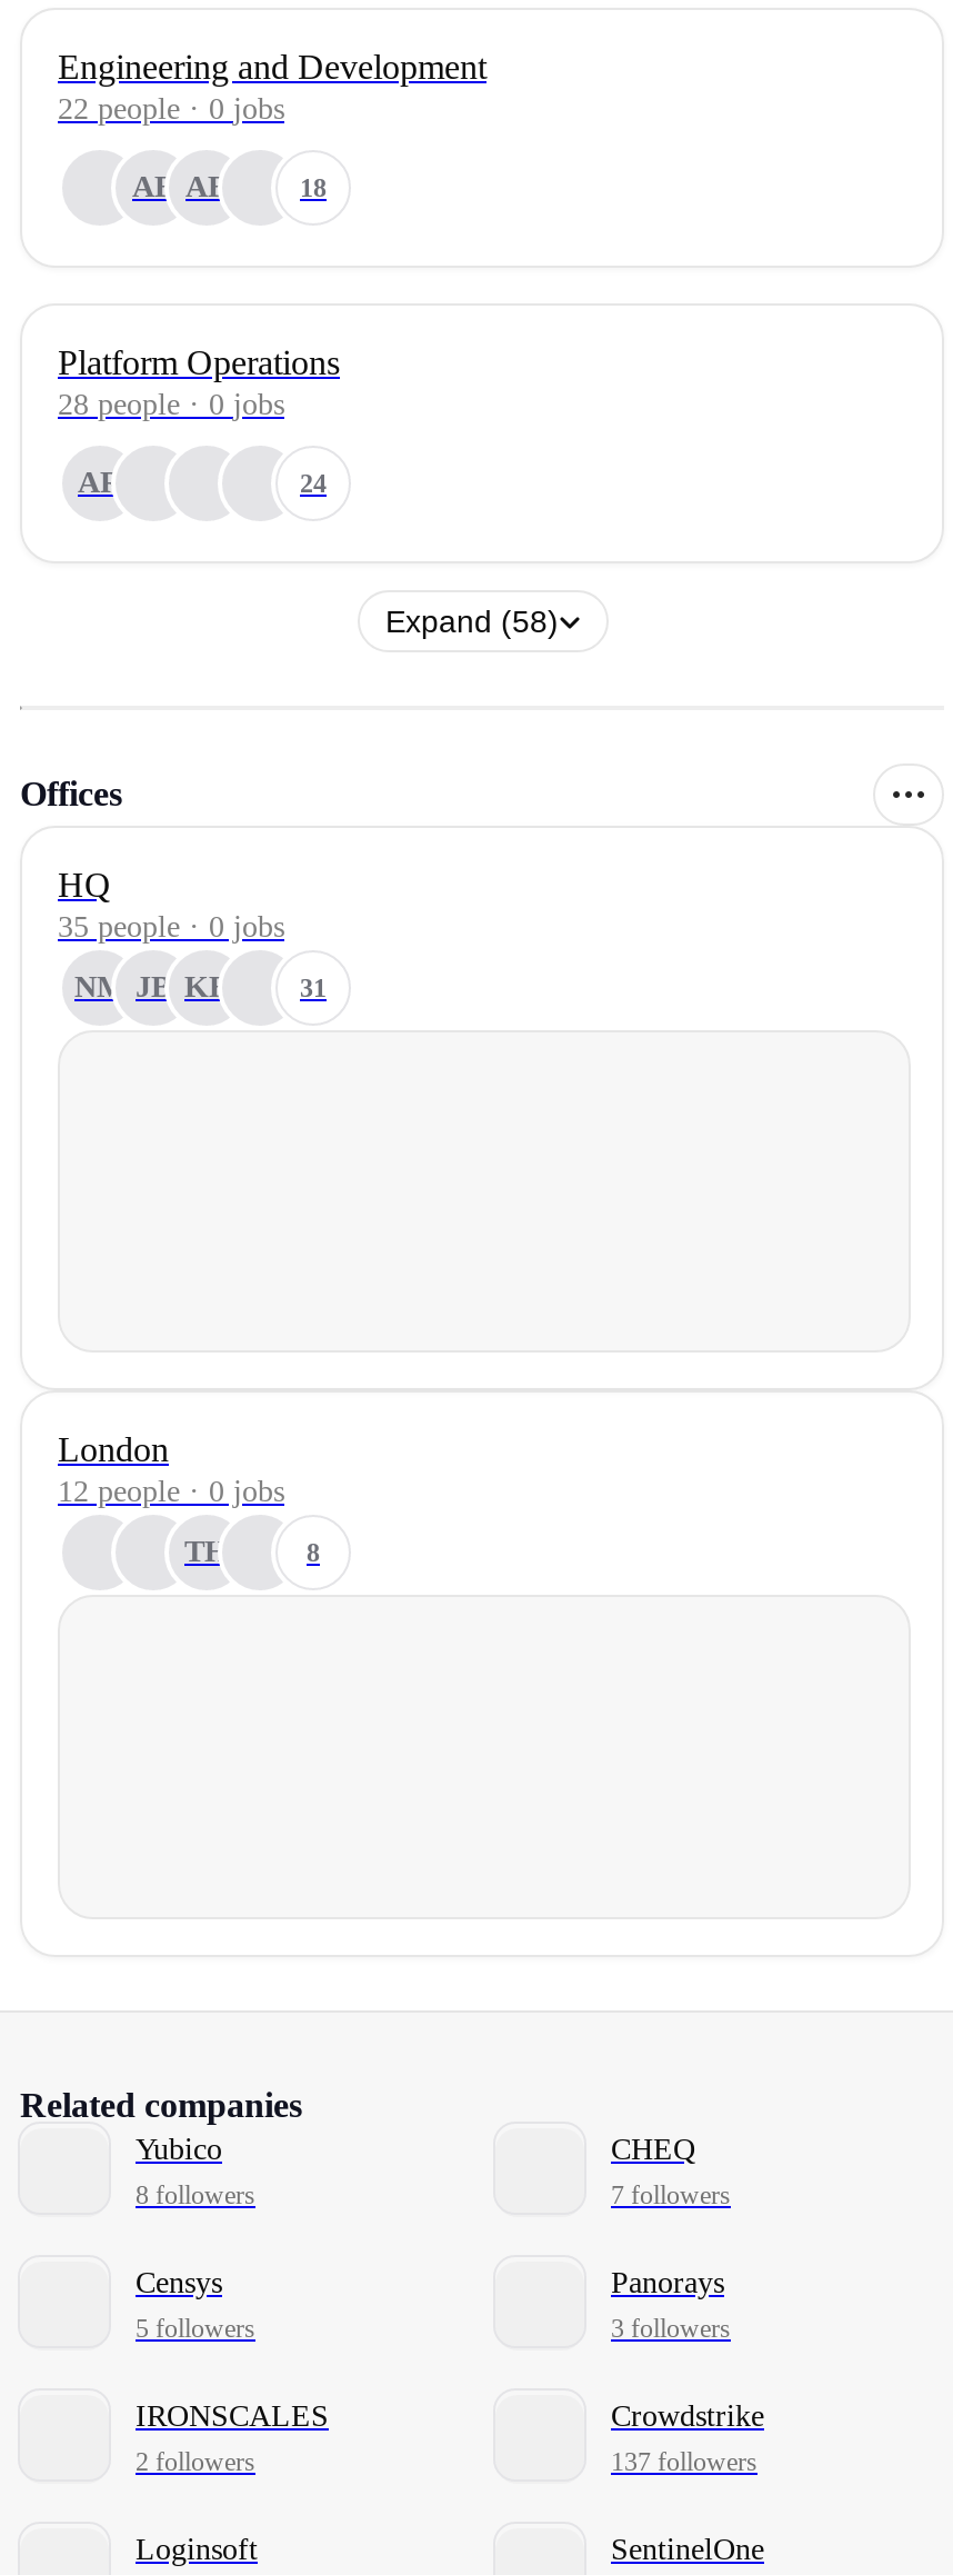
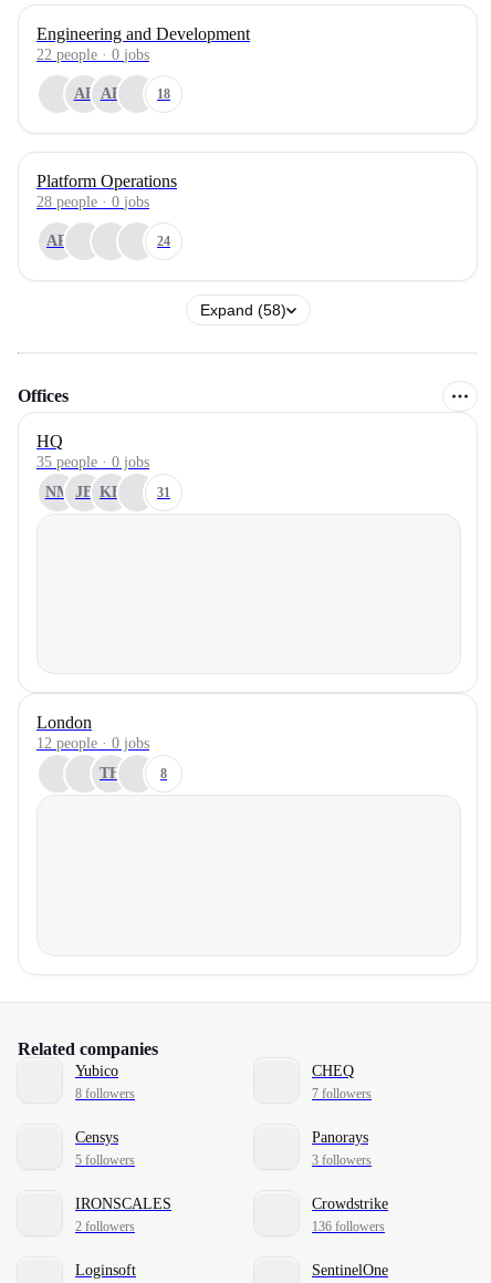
[611,2446,758,2477] 137 followers -> [312,1219,385,1234] 136 followers

